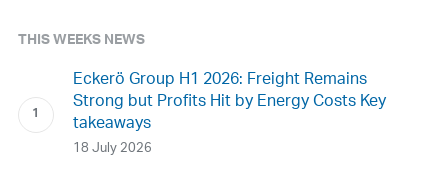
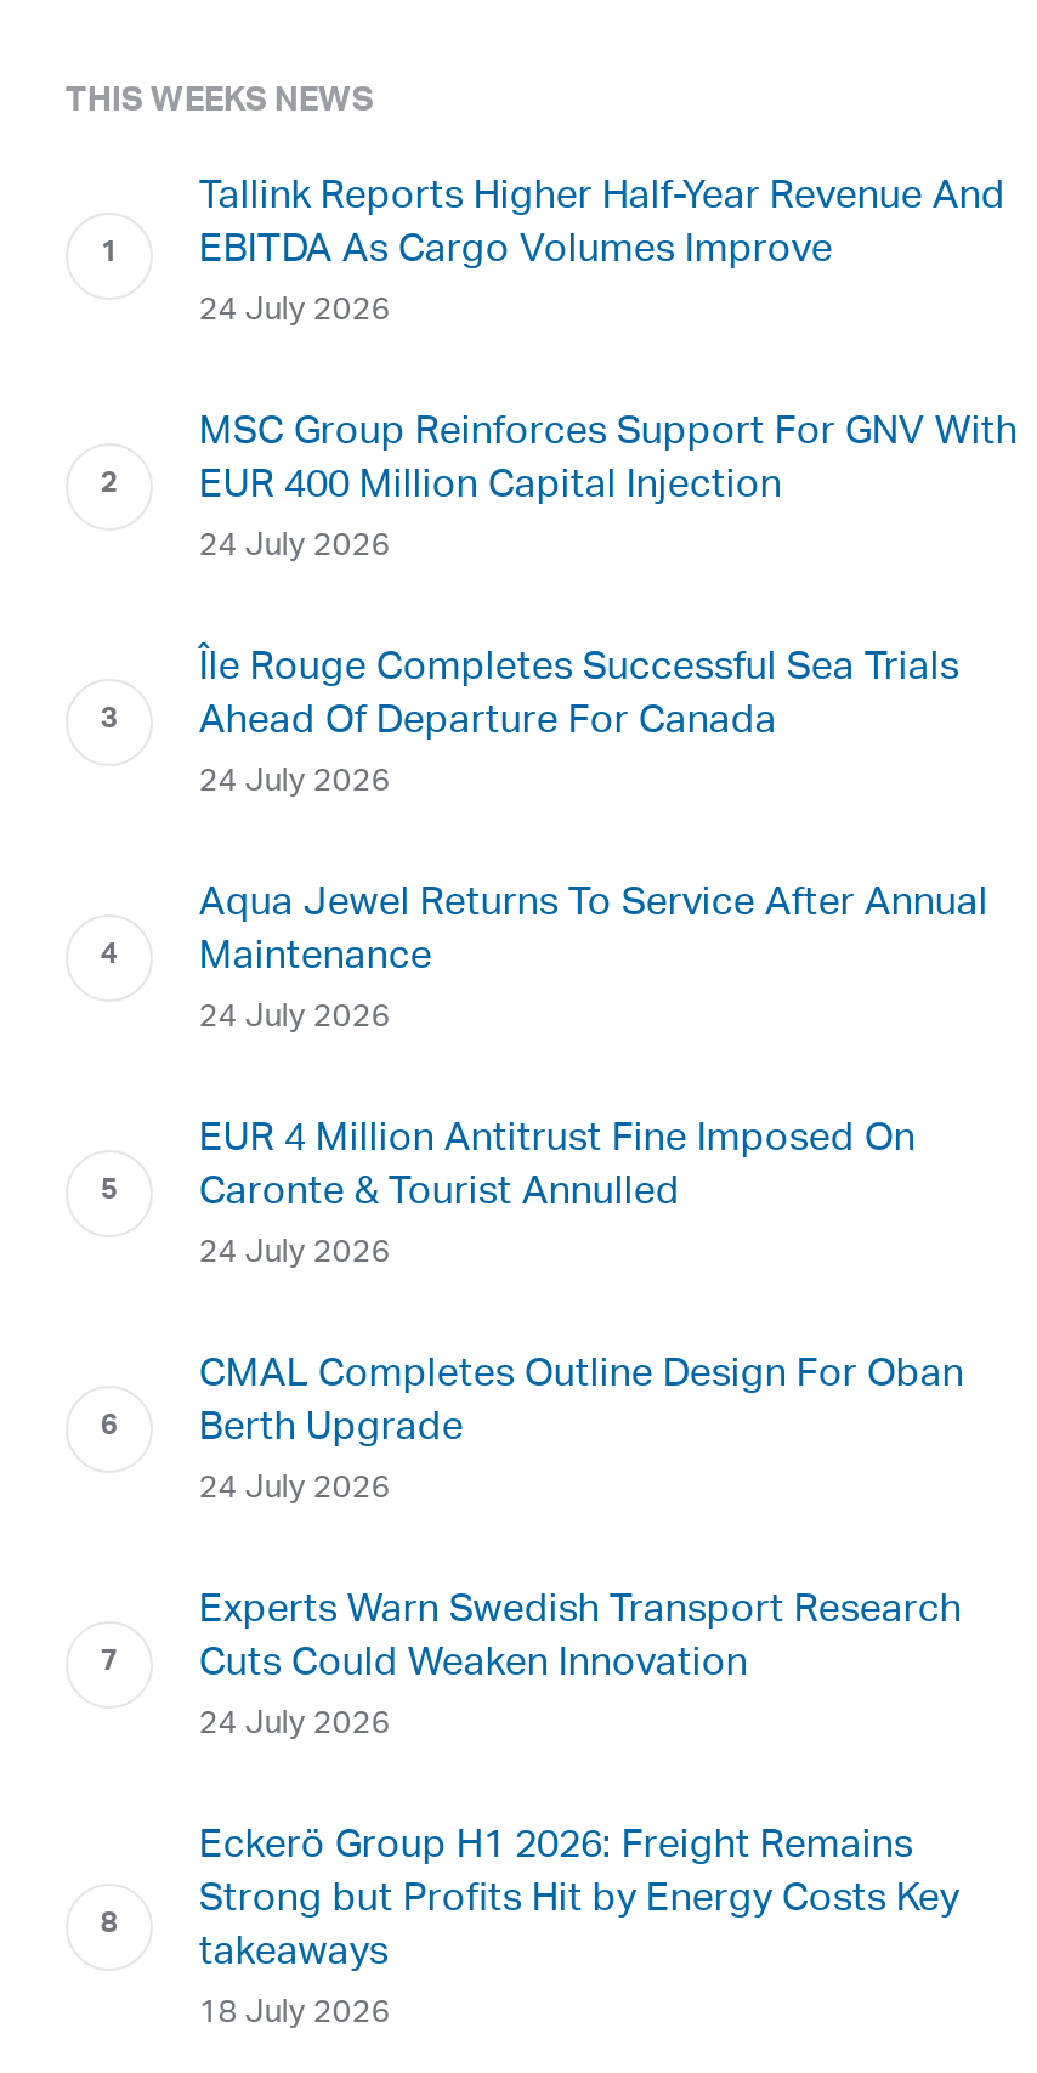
none -> [199,159,1017,1760] Tallink Reports Higher Half-Year Revenue And | EBITDA As Cargo Volumes Improve | 24 July 2026 | MSC Group Reinforces Support For GNV With | EUR 400 Million Capital Injection | 24 July 2026 | Île Rouge Completes Successful Sea Trials | Ahead Of Departure For Canada | 24 July 2026 | Aqua Jewel Returns To Service After Annual | Maintenance | 24 July 2026 | EUR 4 Million Antitrust Fine Imposed On | Caronte & Tourist Annulled | 24 July 2026 | CMAL Completes Outline Design For Oban | Berth Upgrade | 24 July 2026 | Experts Warn Swedish Transport Research | Cuts Could Weaken Innovation | 24 July 2026

